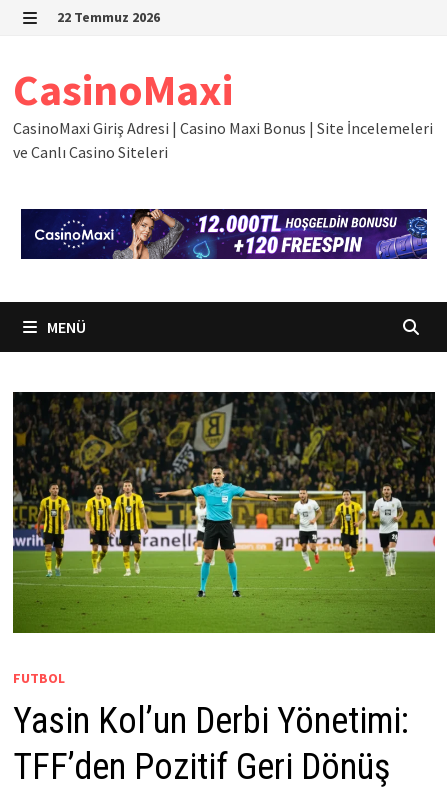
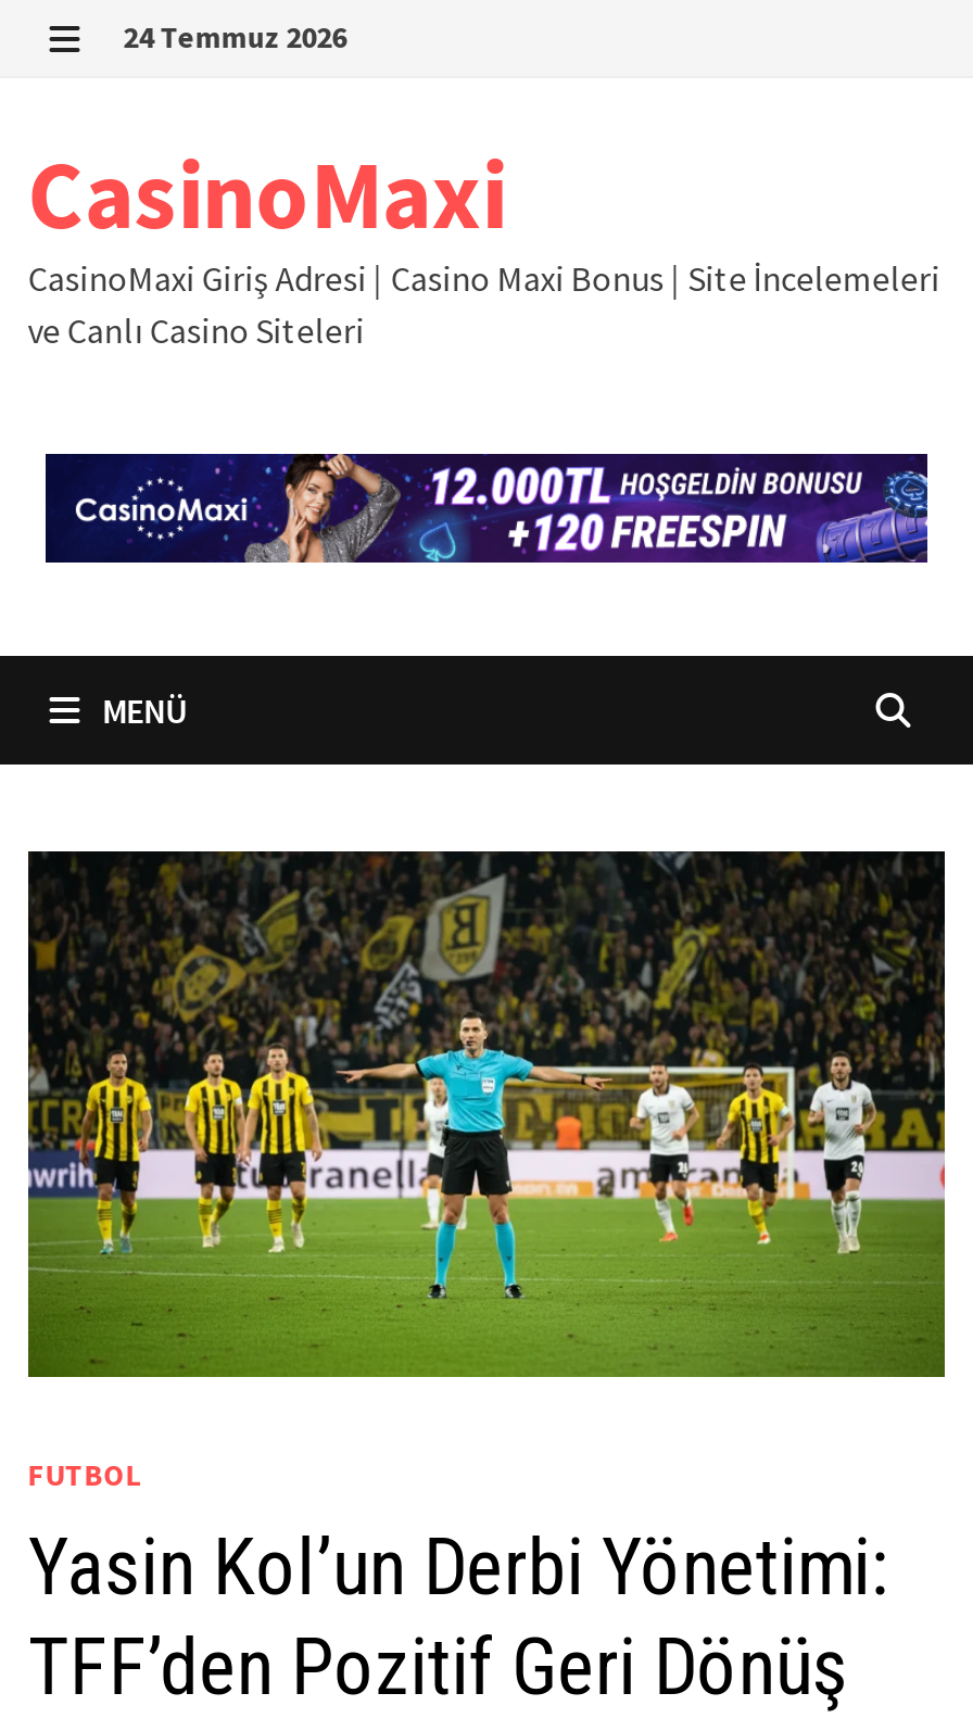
[57,8,160,26] 22 Temmuz 2026 -> [123,17,347,56] 24 Temmuz 2026

